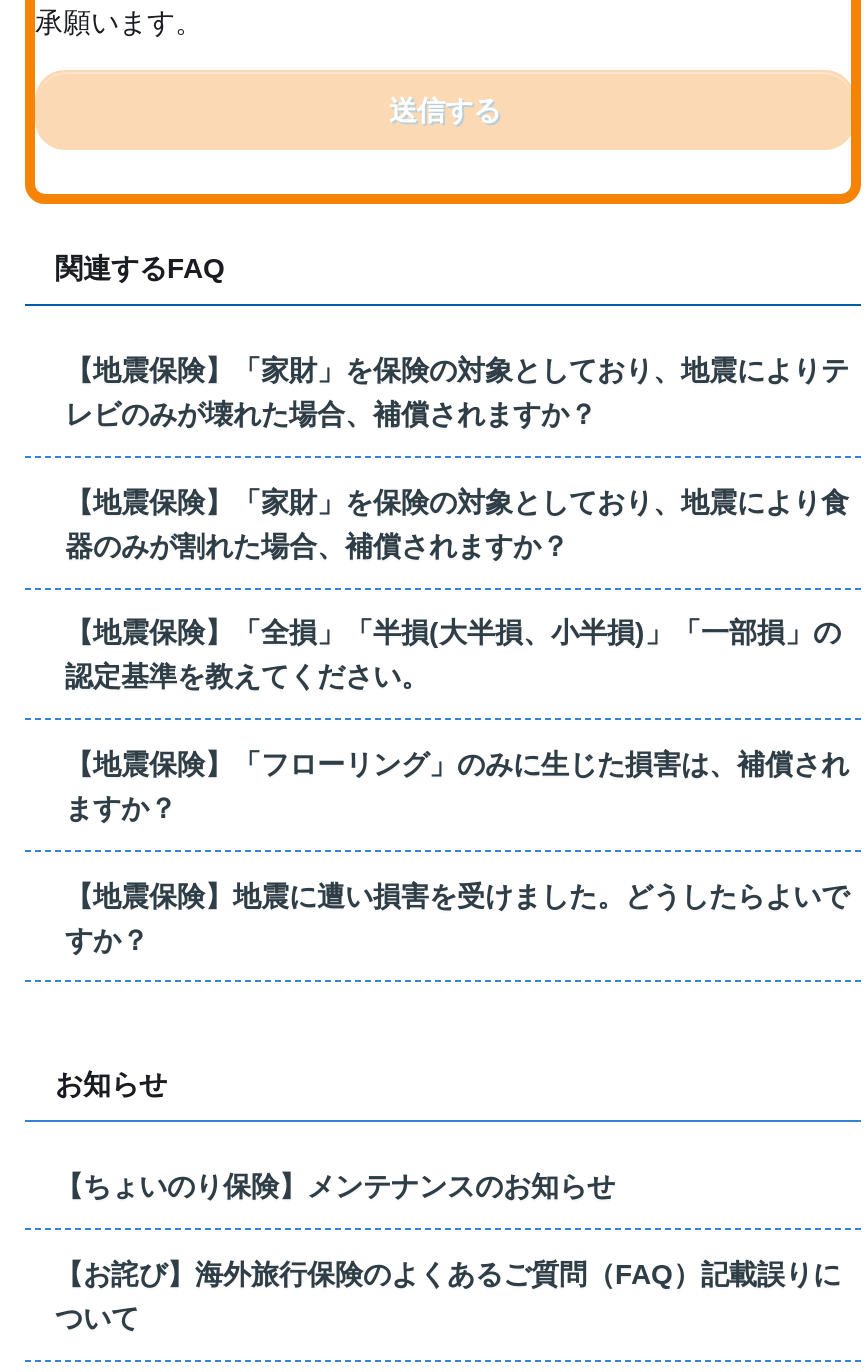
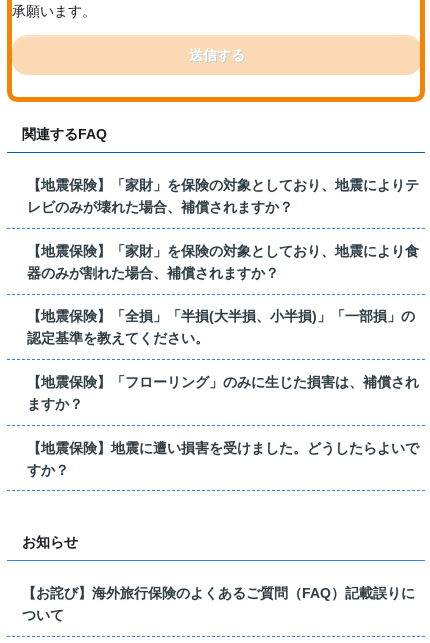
[55,1170,615,1202] 【ちょいのり保険】メンテナンスのお知らせ -> none

